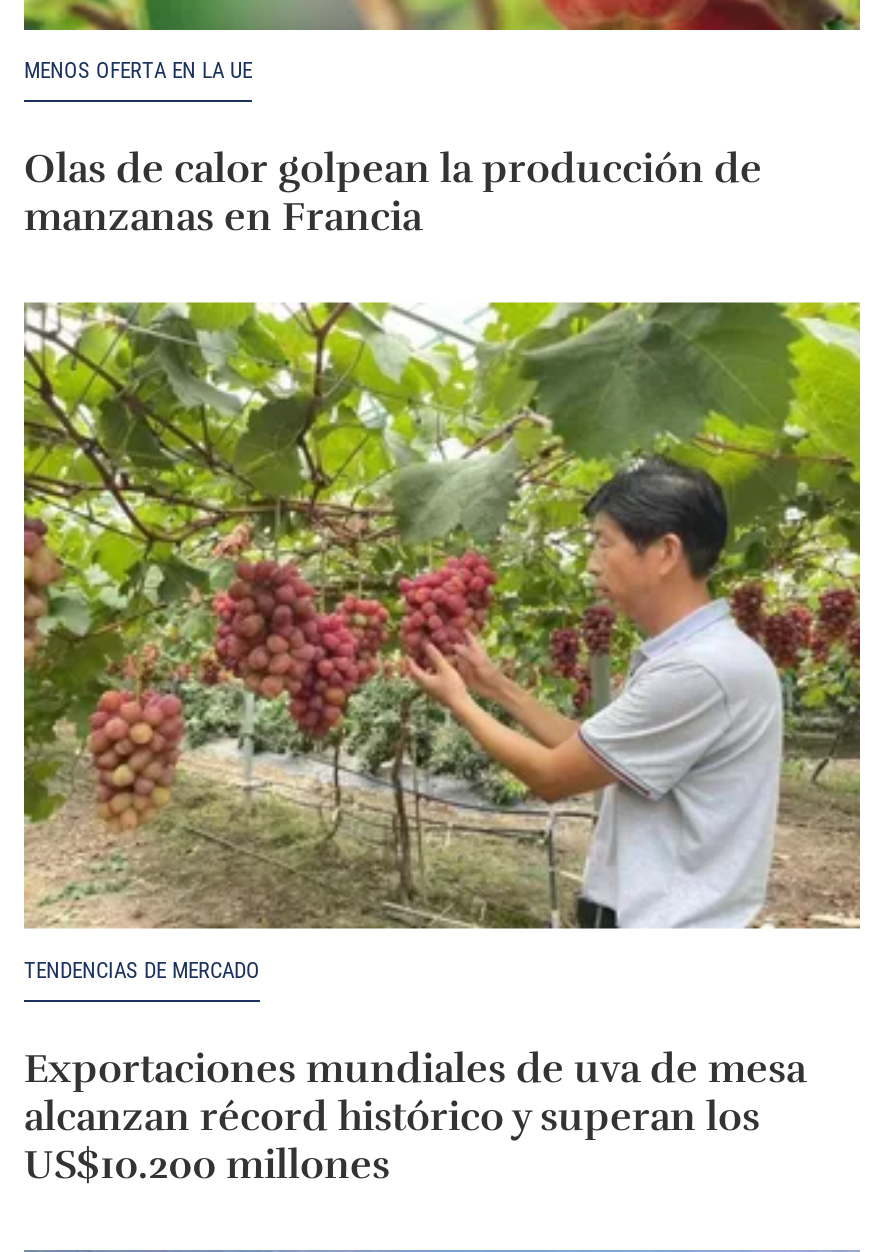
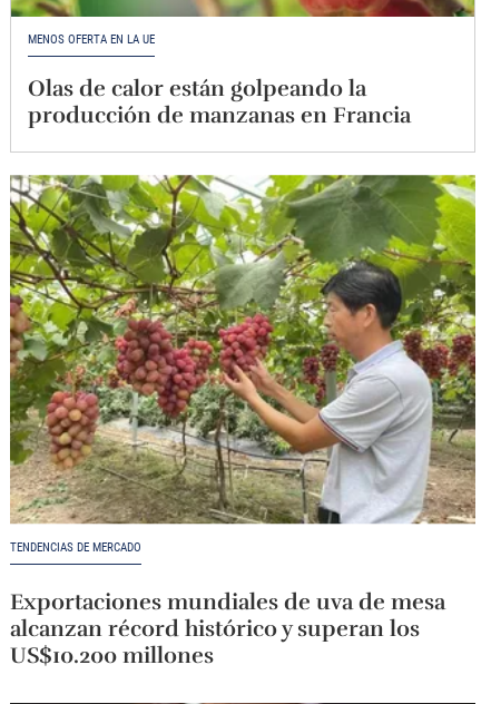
[24,144,762,242] Olas de calor golpean la producción de | manzanas en Francia -> [28,75,411,129] Olas de calor están golpeando la | producción de manzanas en Francia

